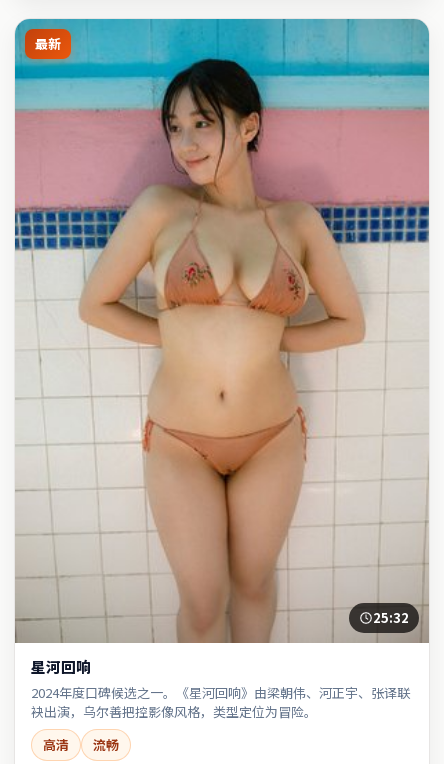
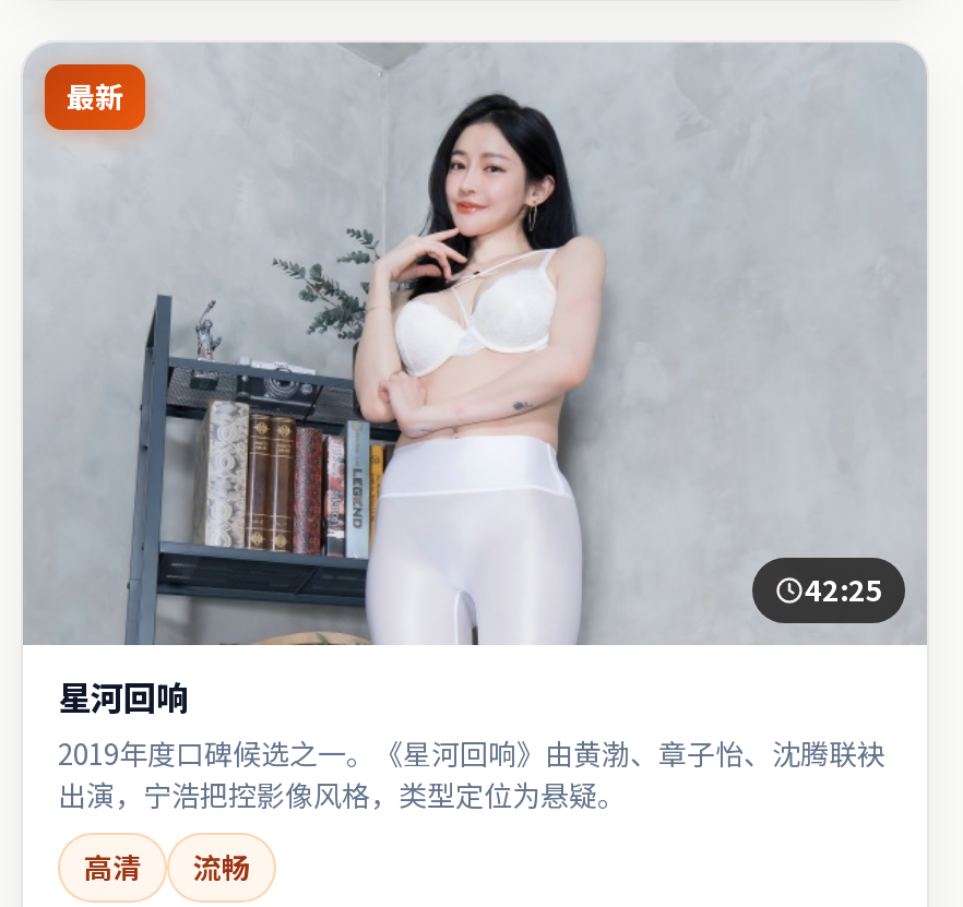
[14,18,430,644] [image] | 25:32 -> [25,41,925,646] [image] | 42:25
[31,683,410,721] 2024年度口碑候选之一。《星河回响》由梁朝伟、河正宇、张译联 | 袂出演，乌尔善把控影像风格，类型定位为冒险。 -> [58,731,885,814] 2019年度口碑候选之一。《星河回响》由黄渤、章子怡、沈腾联袂 | 出演，宁浩把控影像风格，类型定位为悬疑。

